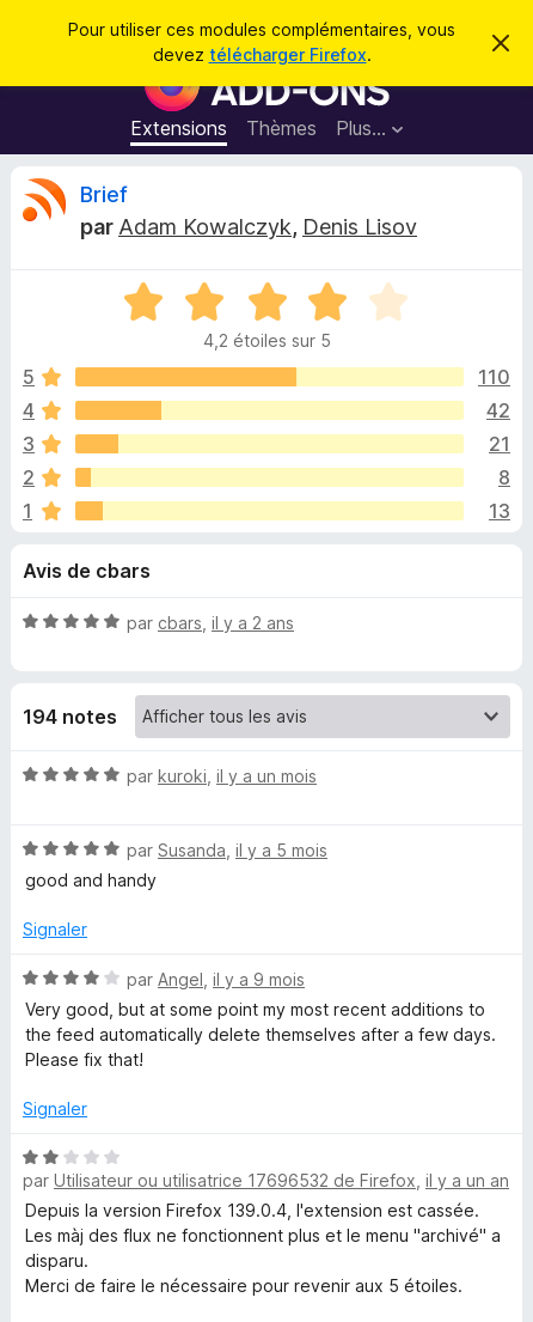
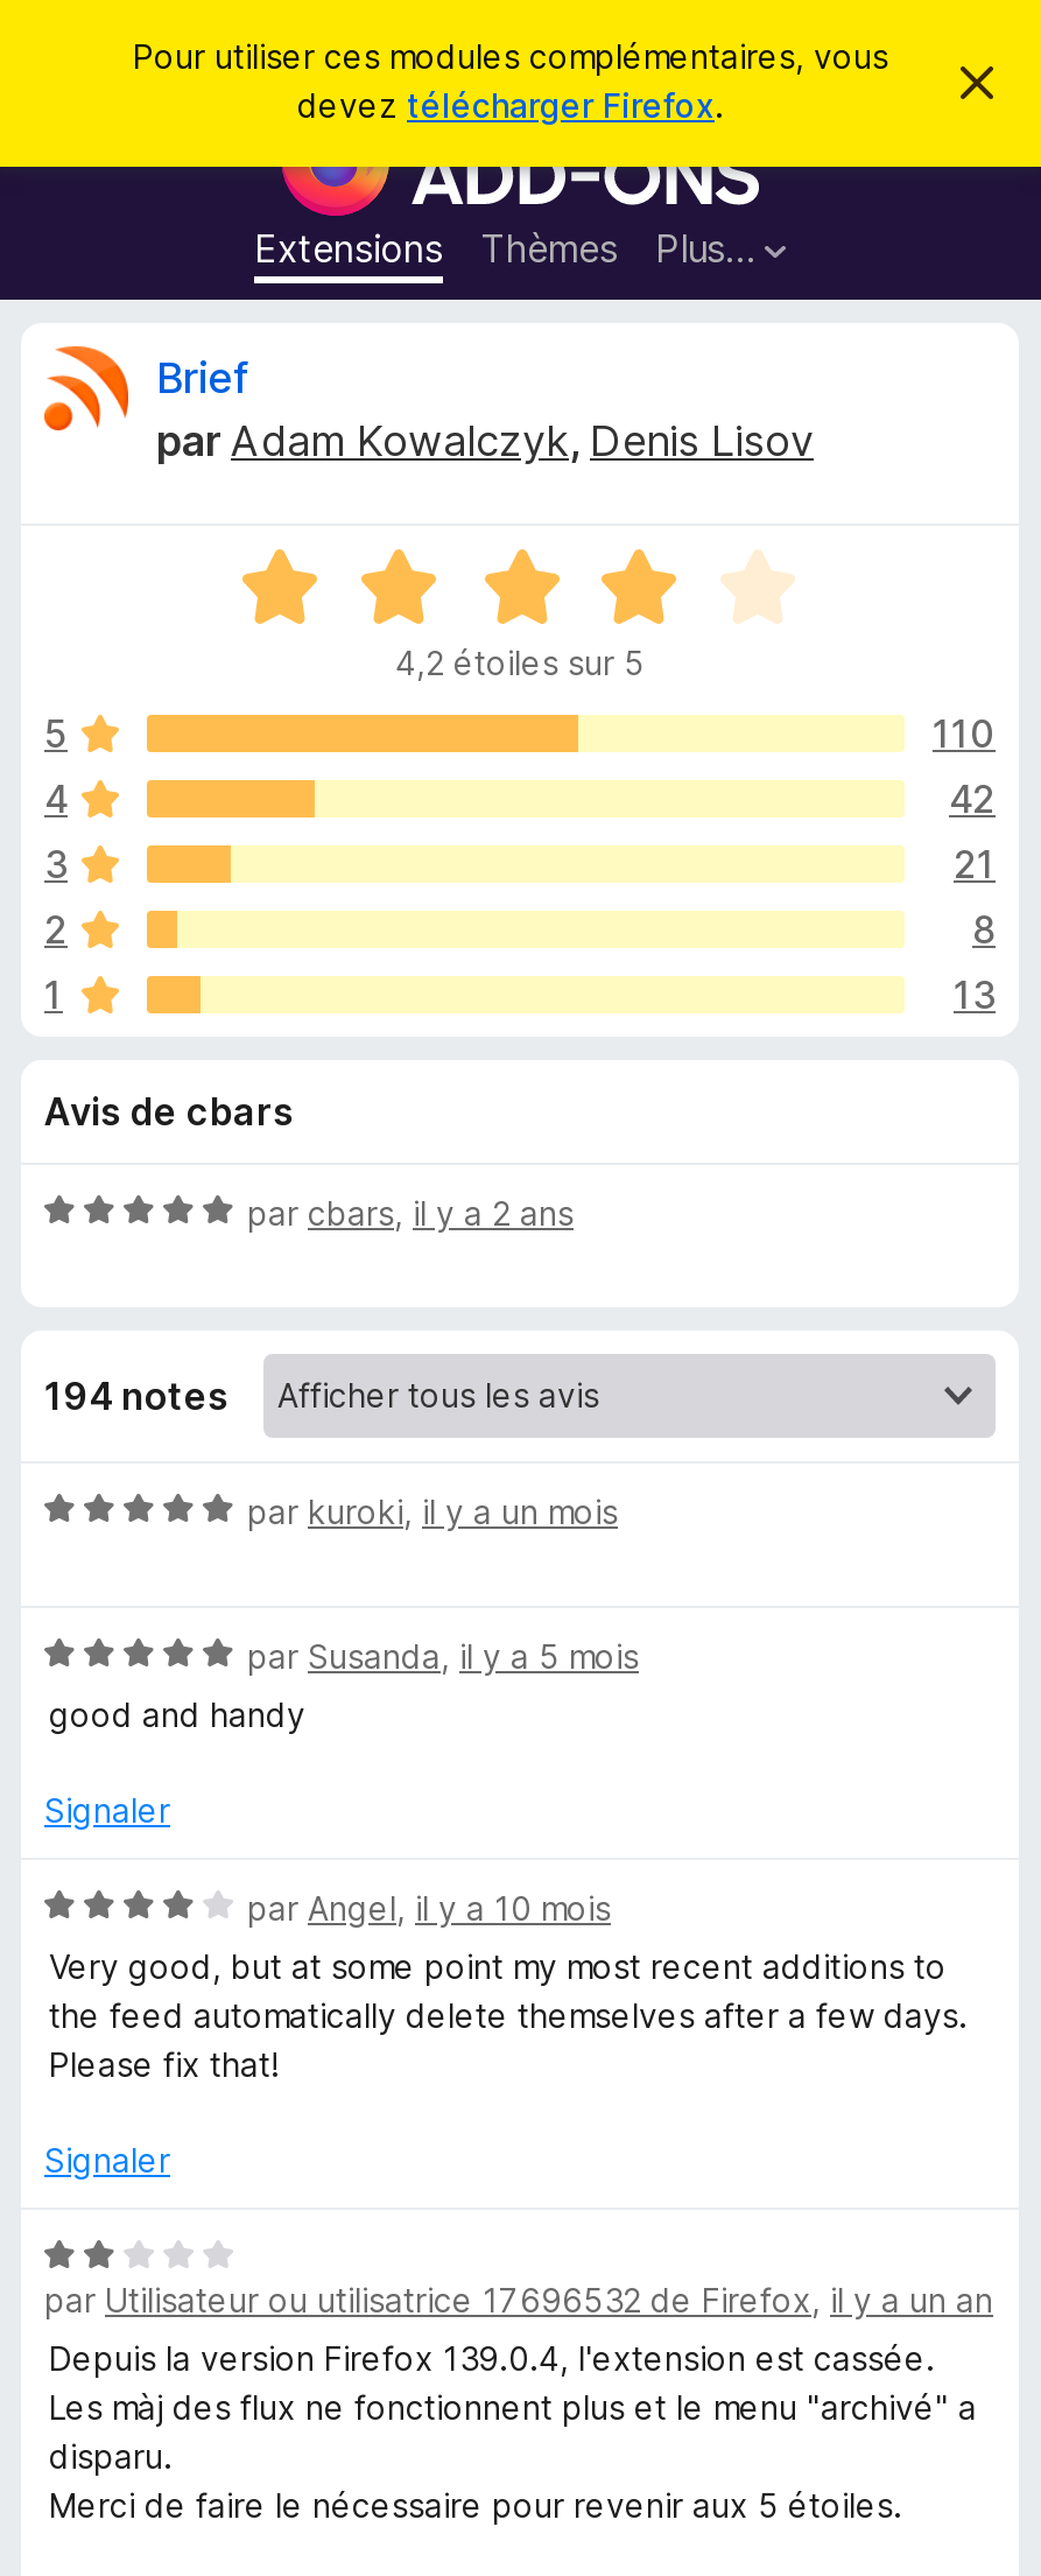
[127,969,305,989] par Angel, il y a 9 mois -> [247,1888,611,1928] par Angel, il y a 10 mois

